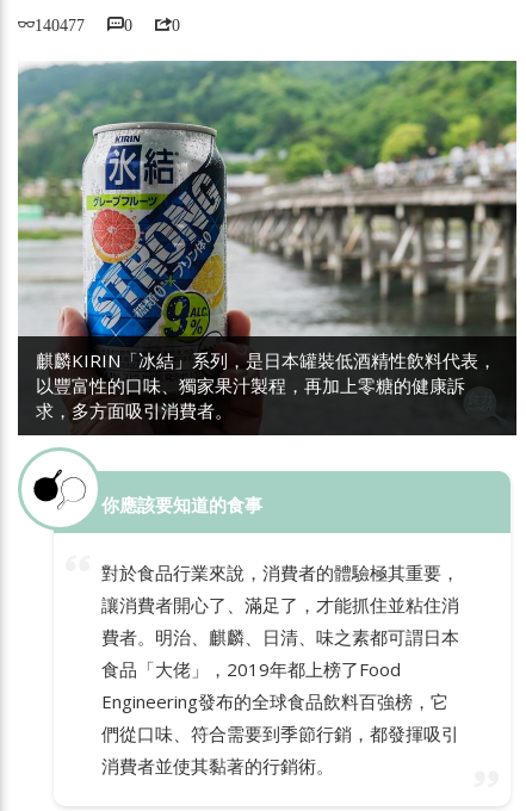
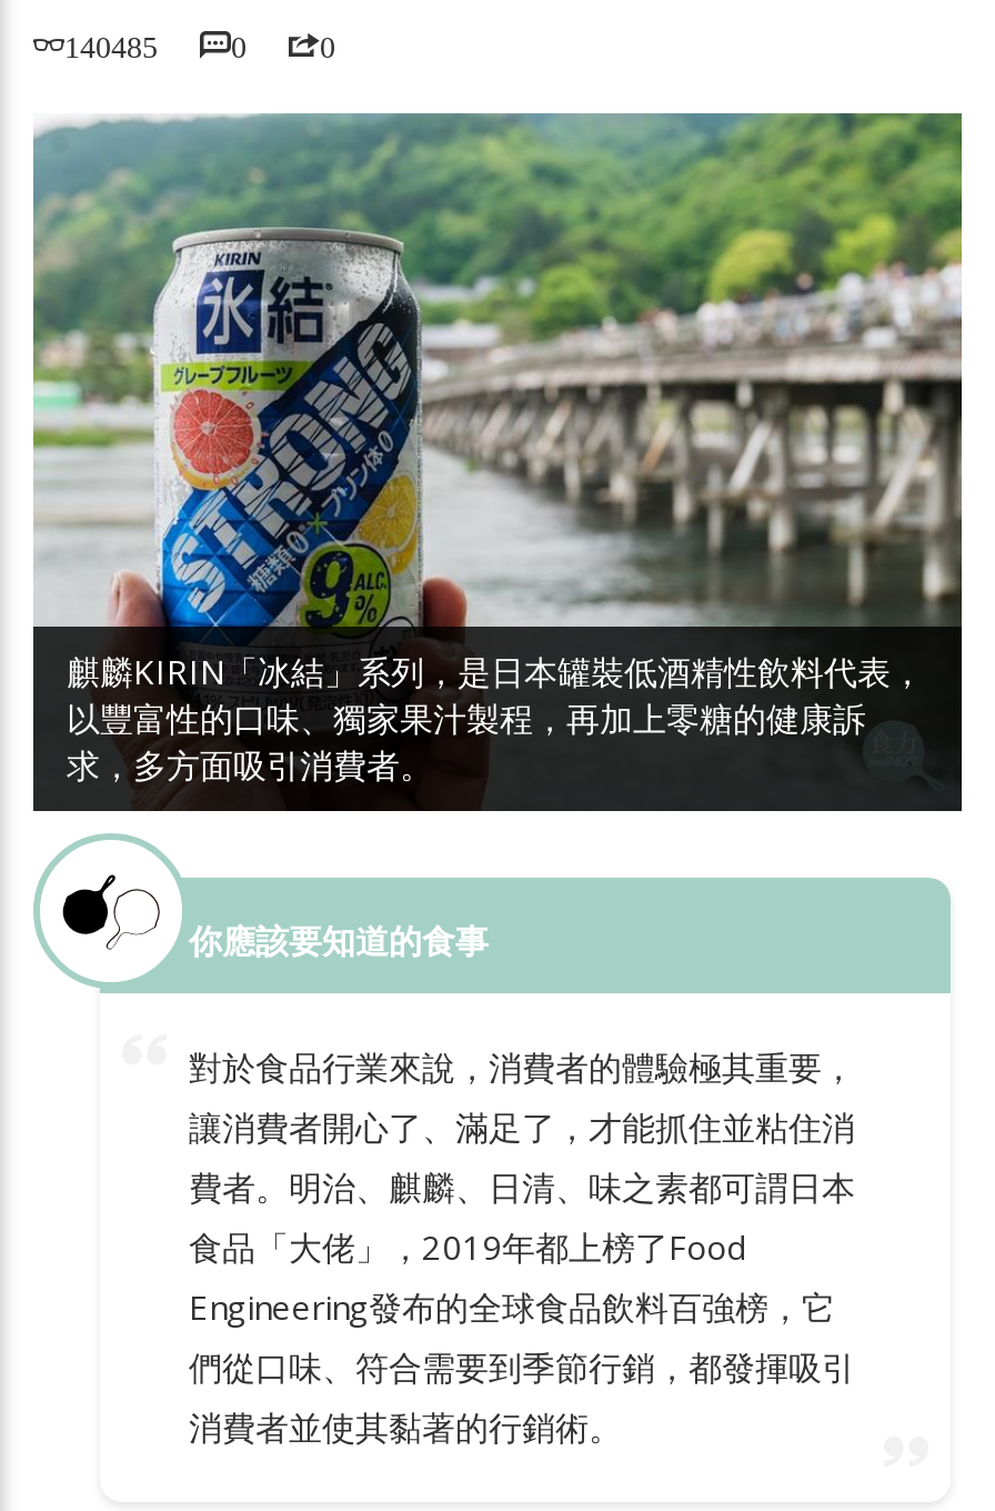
[35,16,85,32] 140477 -> [64,29,158,60] 140485

